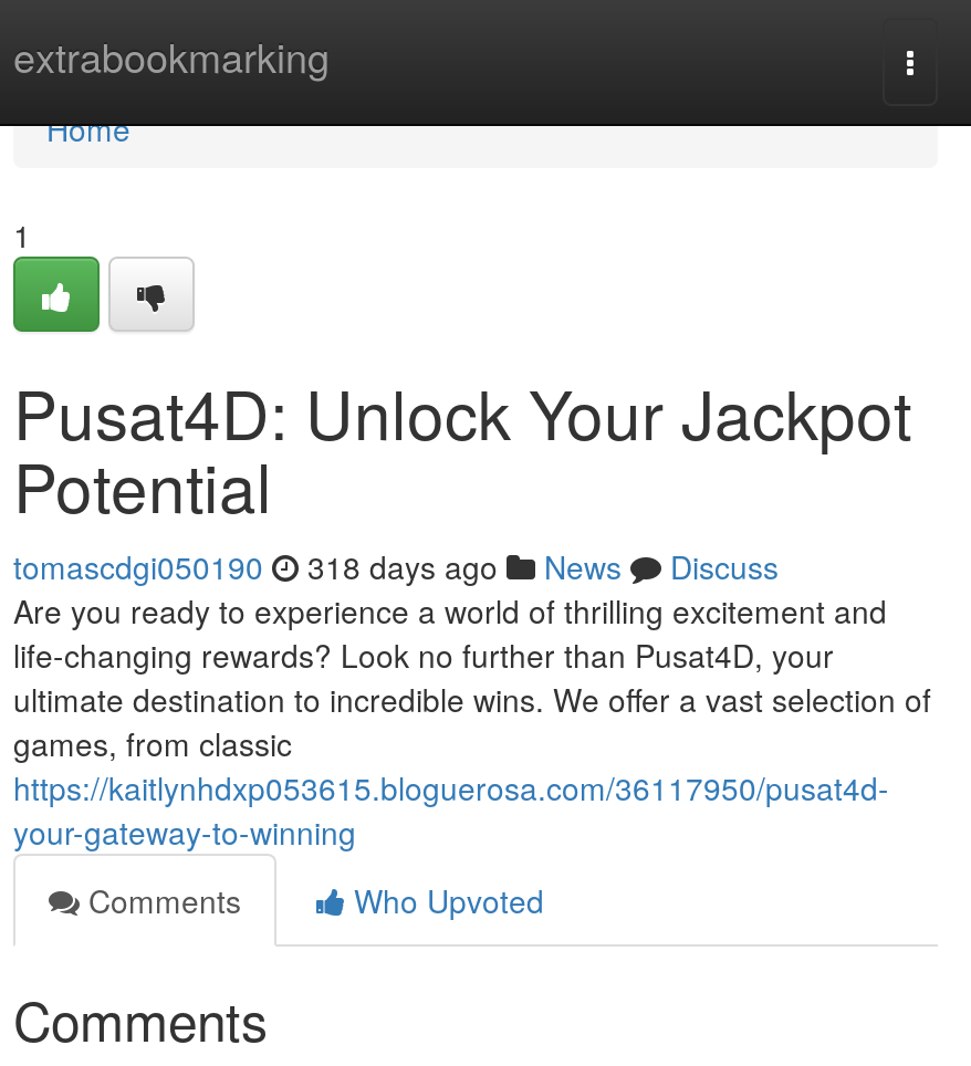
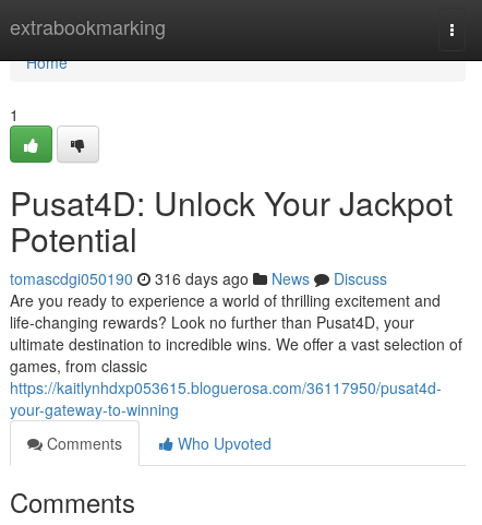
[13,544,779,588] tomascdgi050190 318 days ago News Discuss -> [10,267,387,289] tomascdgi050190 316 days ago News Discuss

